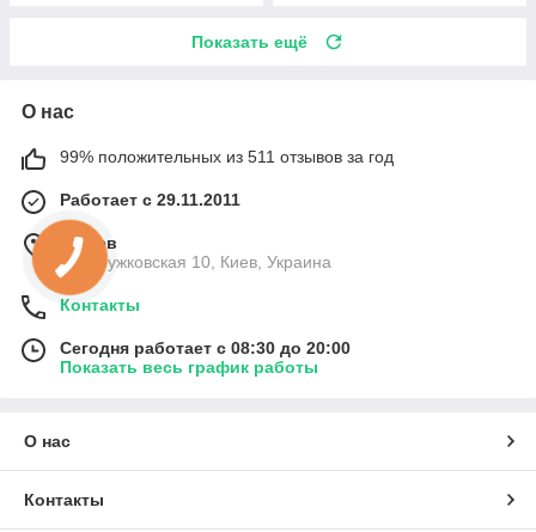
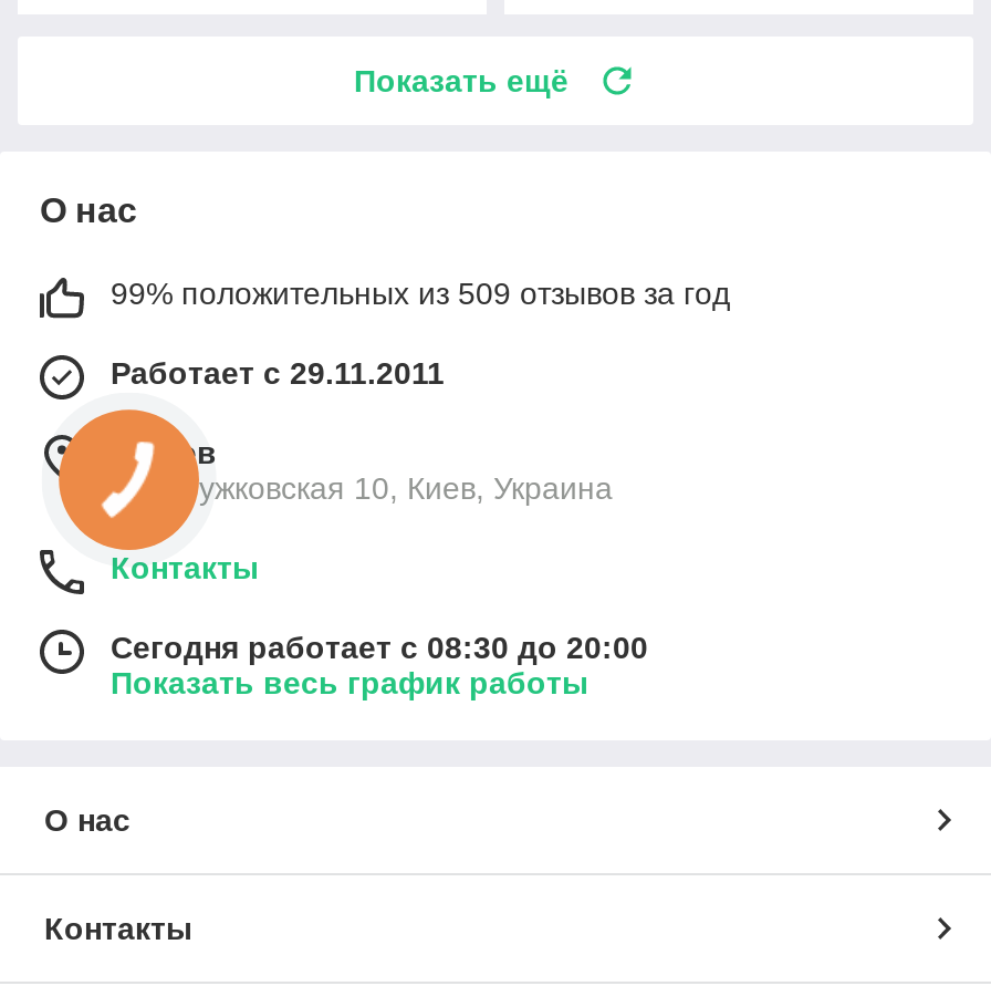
[60,147,394,166] 99% положительных из 511 отзывов за год -> [111,276,730,311] 99% положительных из 509 отзывов за год

